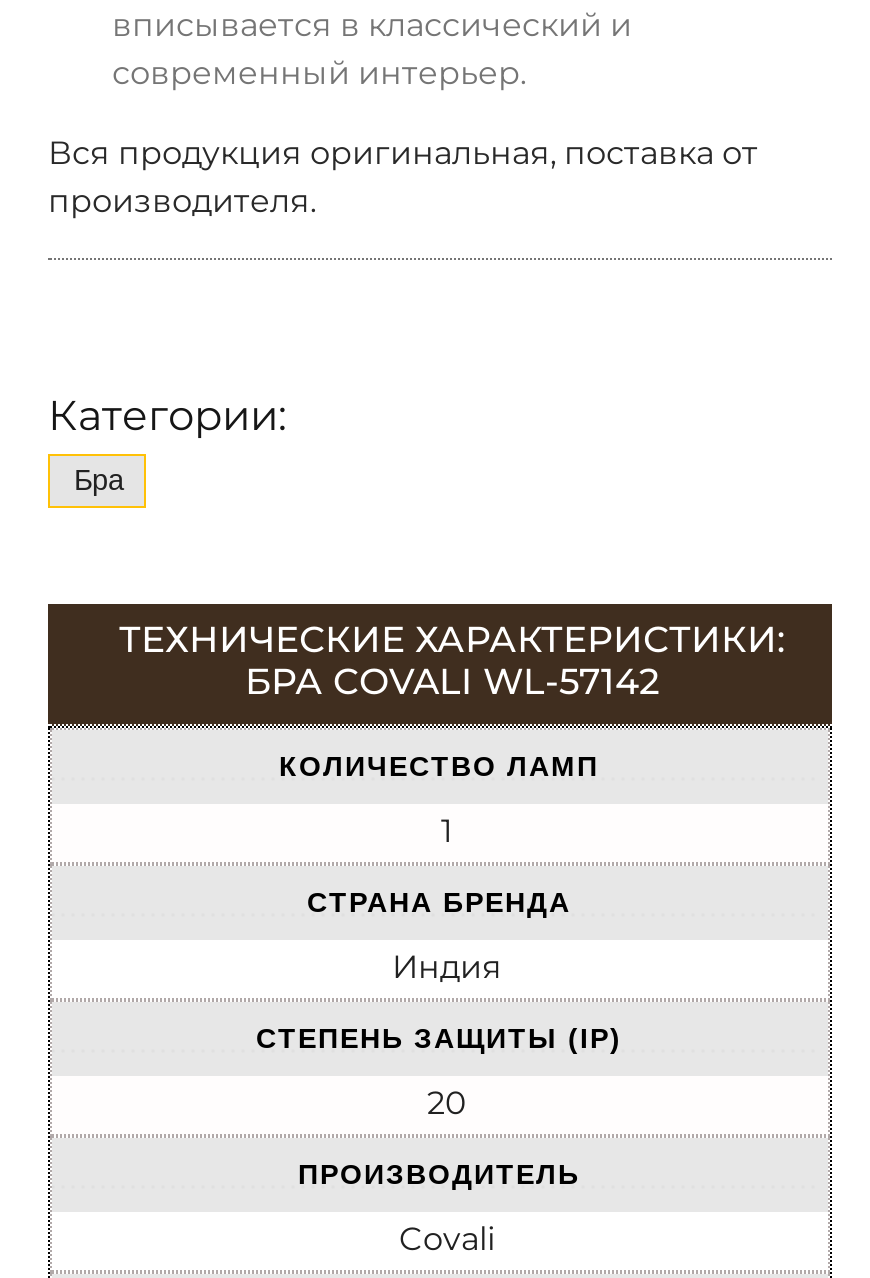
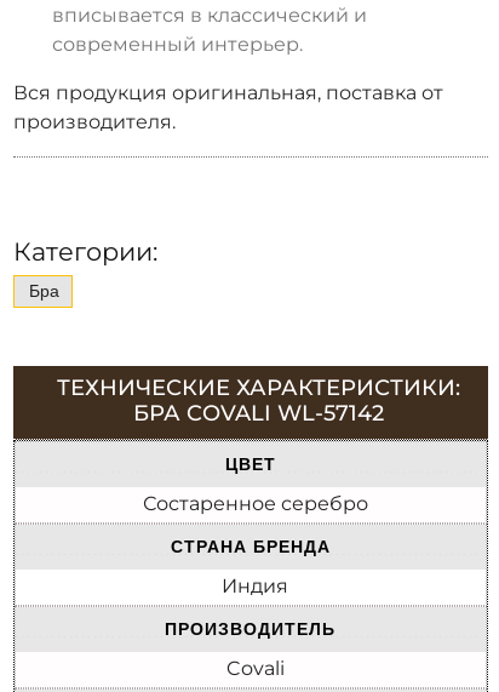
[279,750,599,782] КОЛИЧЕСТВО ЛАМП -> [225,455,276,474] ЦВЕТ
[441,812,453,850] 1 -> [142,492,368,515] Состаренное серебро
[256,1022,622,1122] СТЕПЕНЬ ЗАЩИТЫ (IP) | 20 -> none

